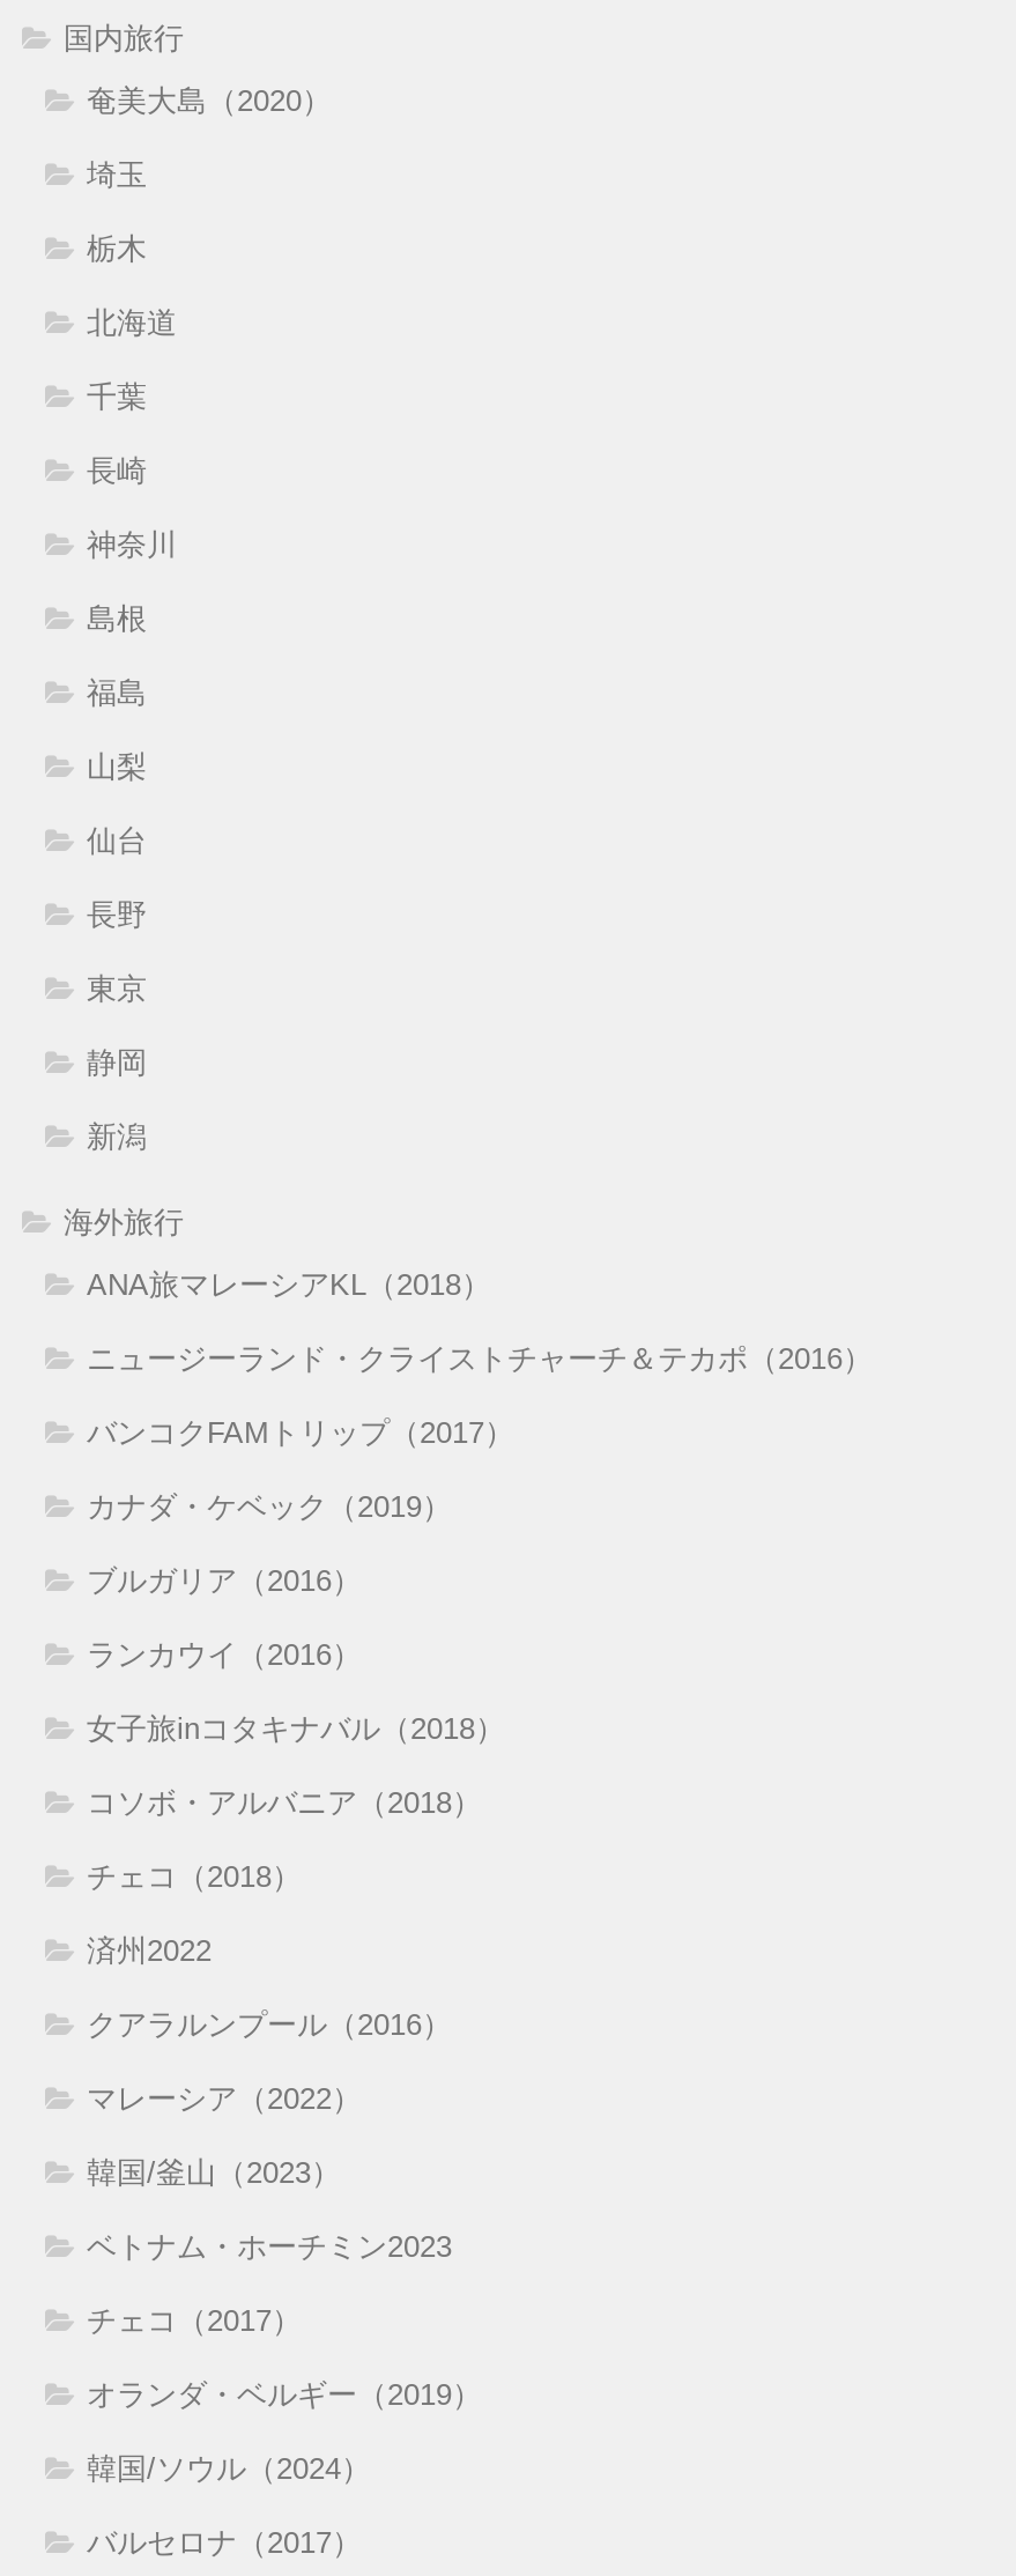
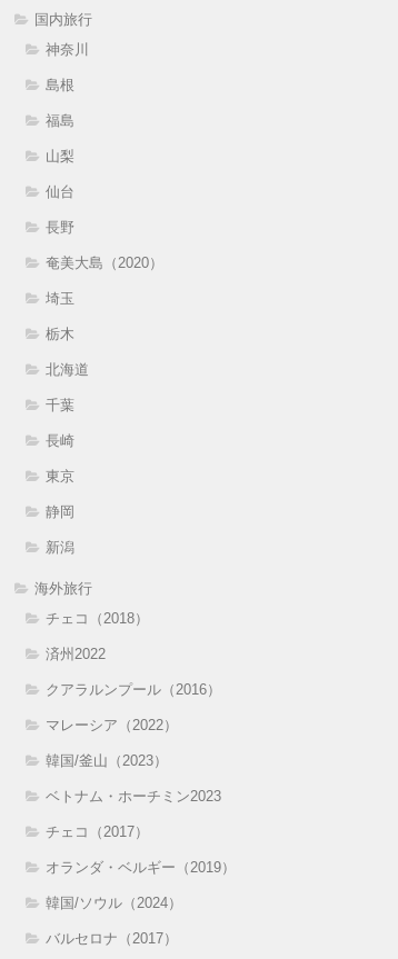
moved [87,83,332,487] -> [46,255,163,449]: 奄美大島（2020） | 埼玉 | 栃木 | 北海道 | 千葉 | 長崎
[87,1266,873,1819] ANA旅マレーシアKL（2018） | ニュージーランド・クライストチャーチ＆テカポ（2016） | バンコクFAMトリップ（2017） | カナダ・ケベック（2019） | ブルガリア（2016） | ランカウイ（2016） | 女子旅inコタキナバル（2018） | コソボ・アルバニア（2018） -> none

